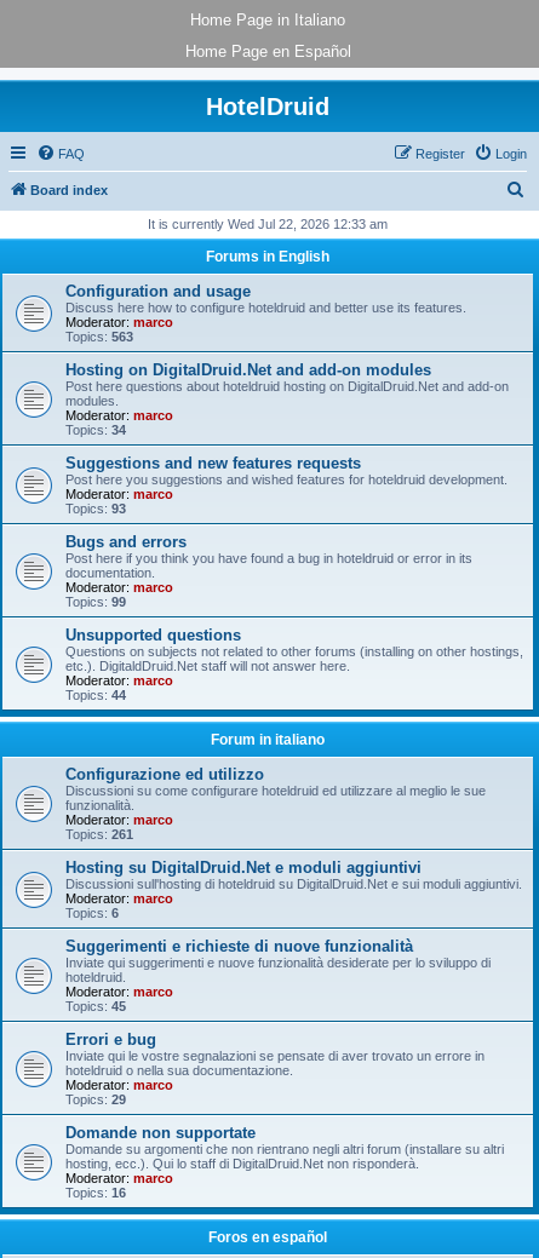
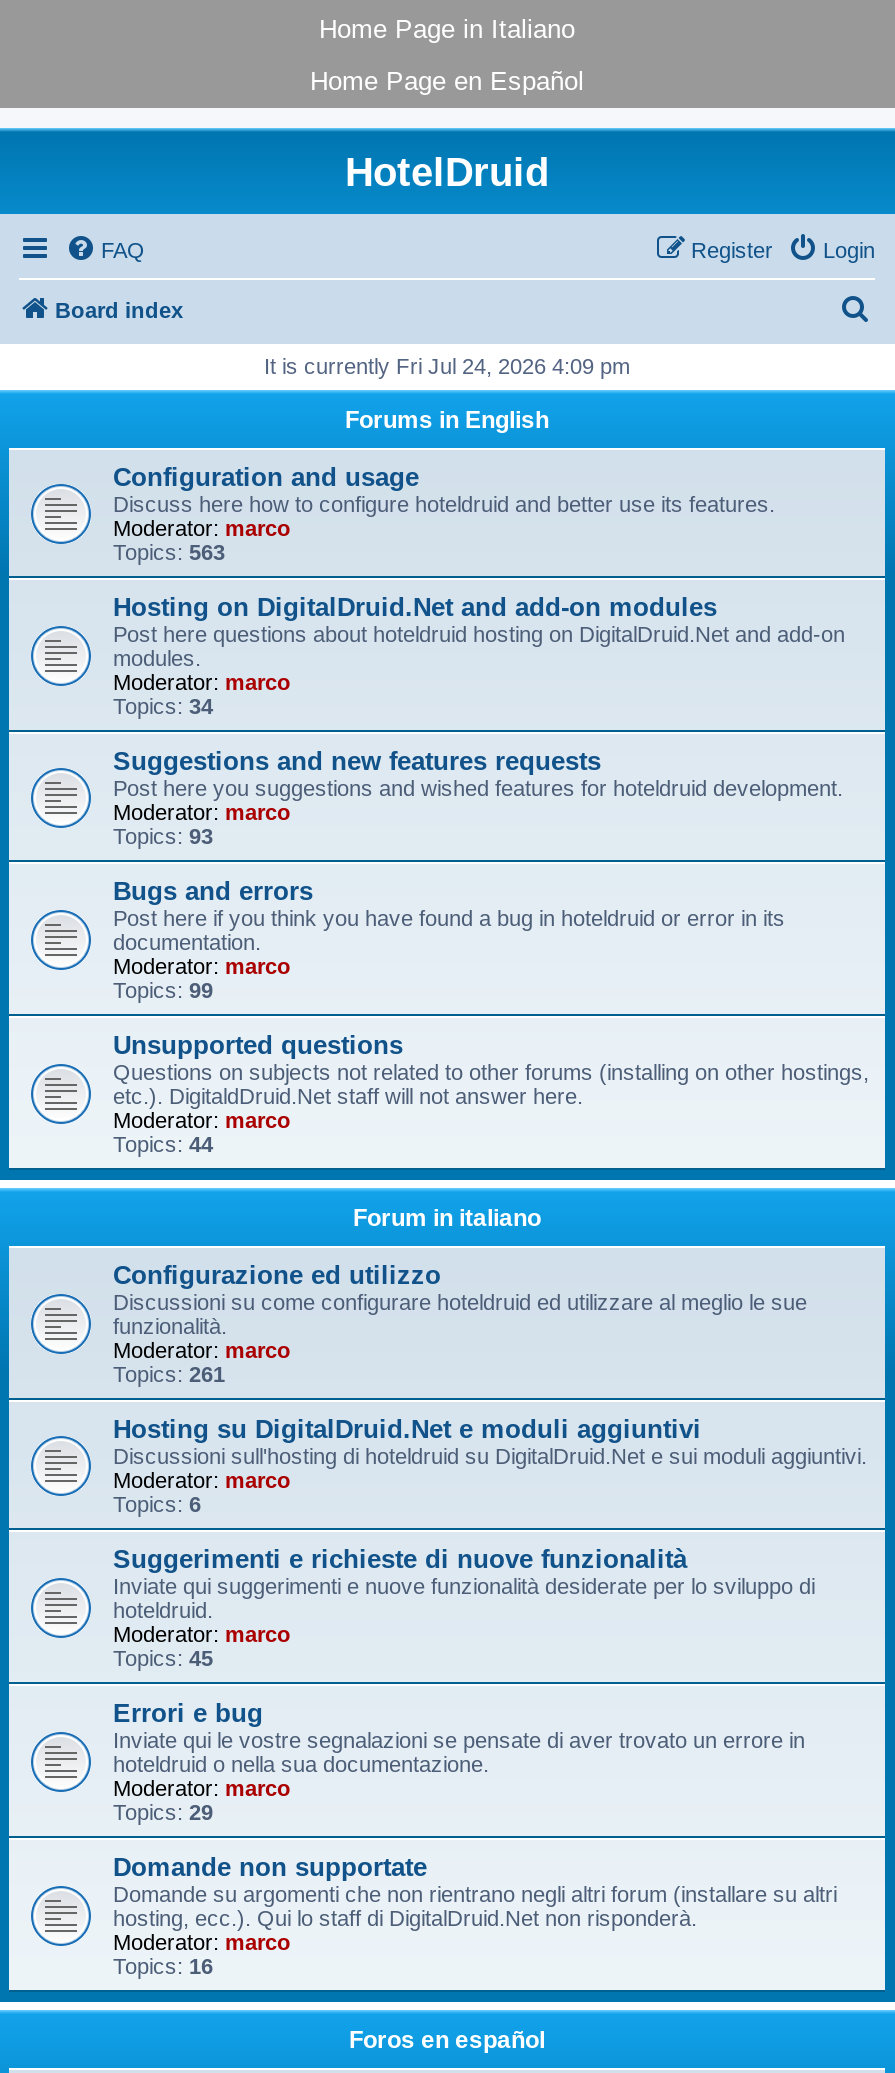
[148,217,388,231] It is currently Wed Jul 22, 2026 12:33 am -> [264,354,630,378] It is currently Fri Jul 24, 2026 4:09 pm

